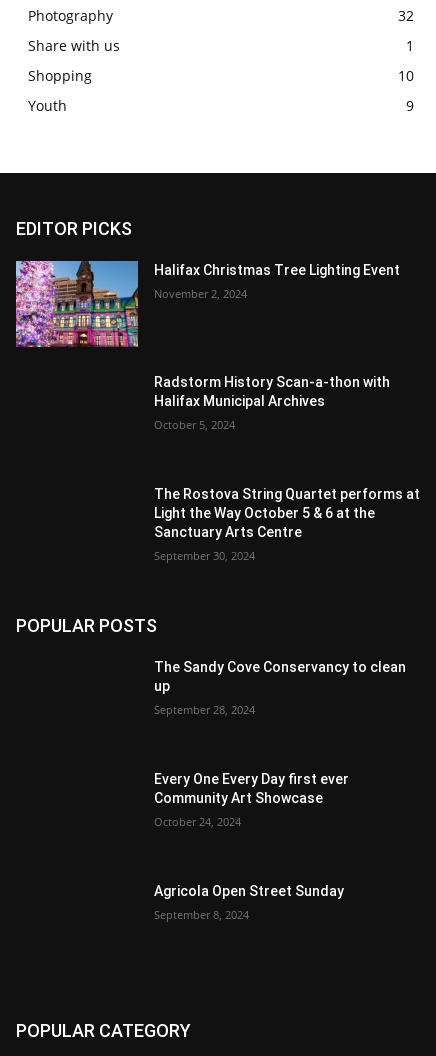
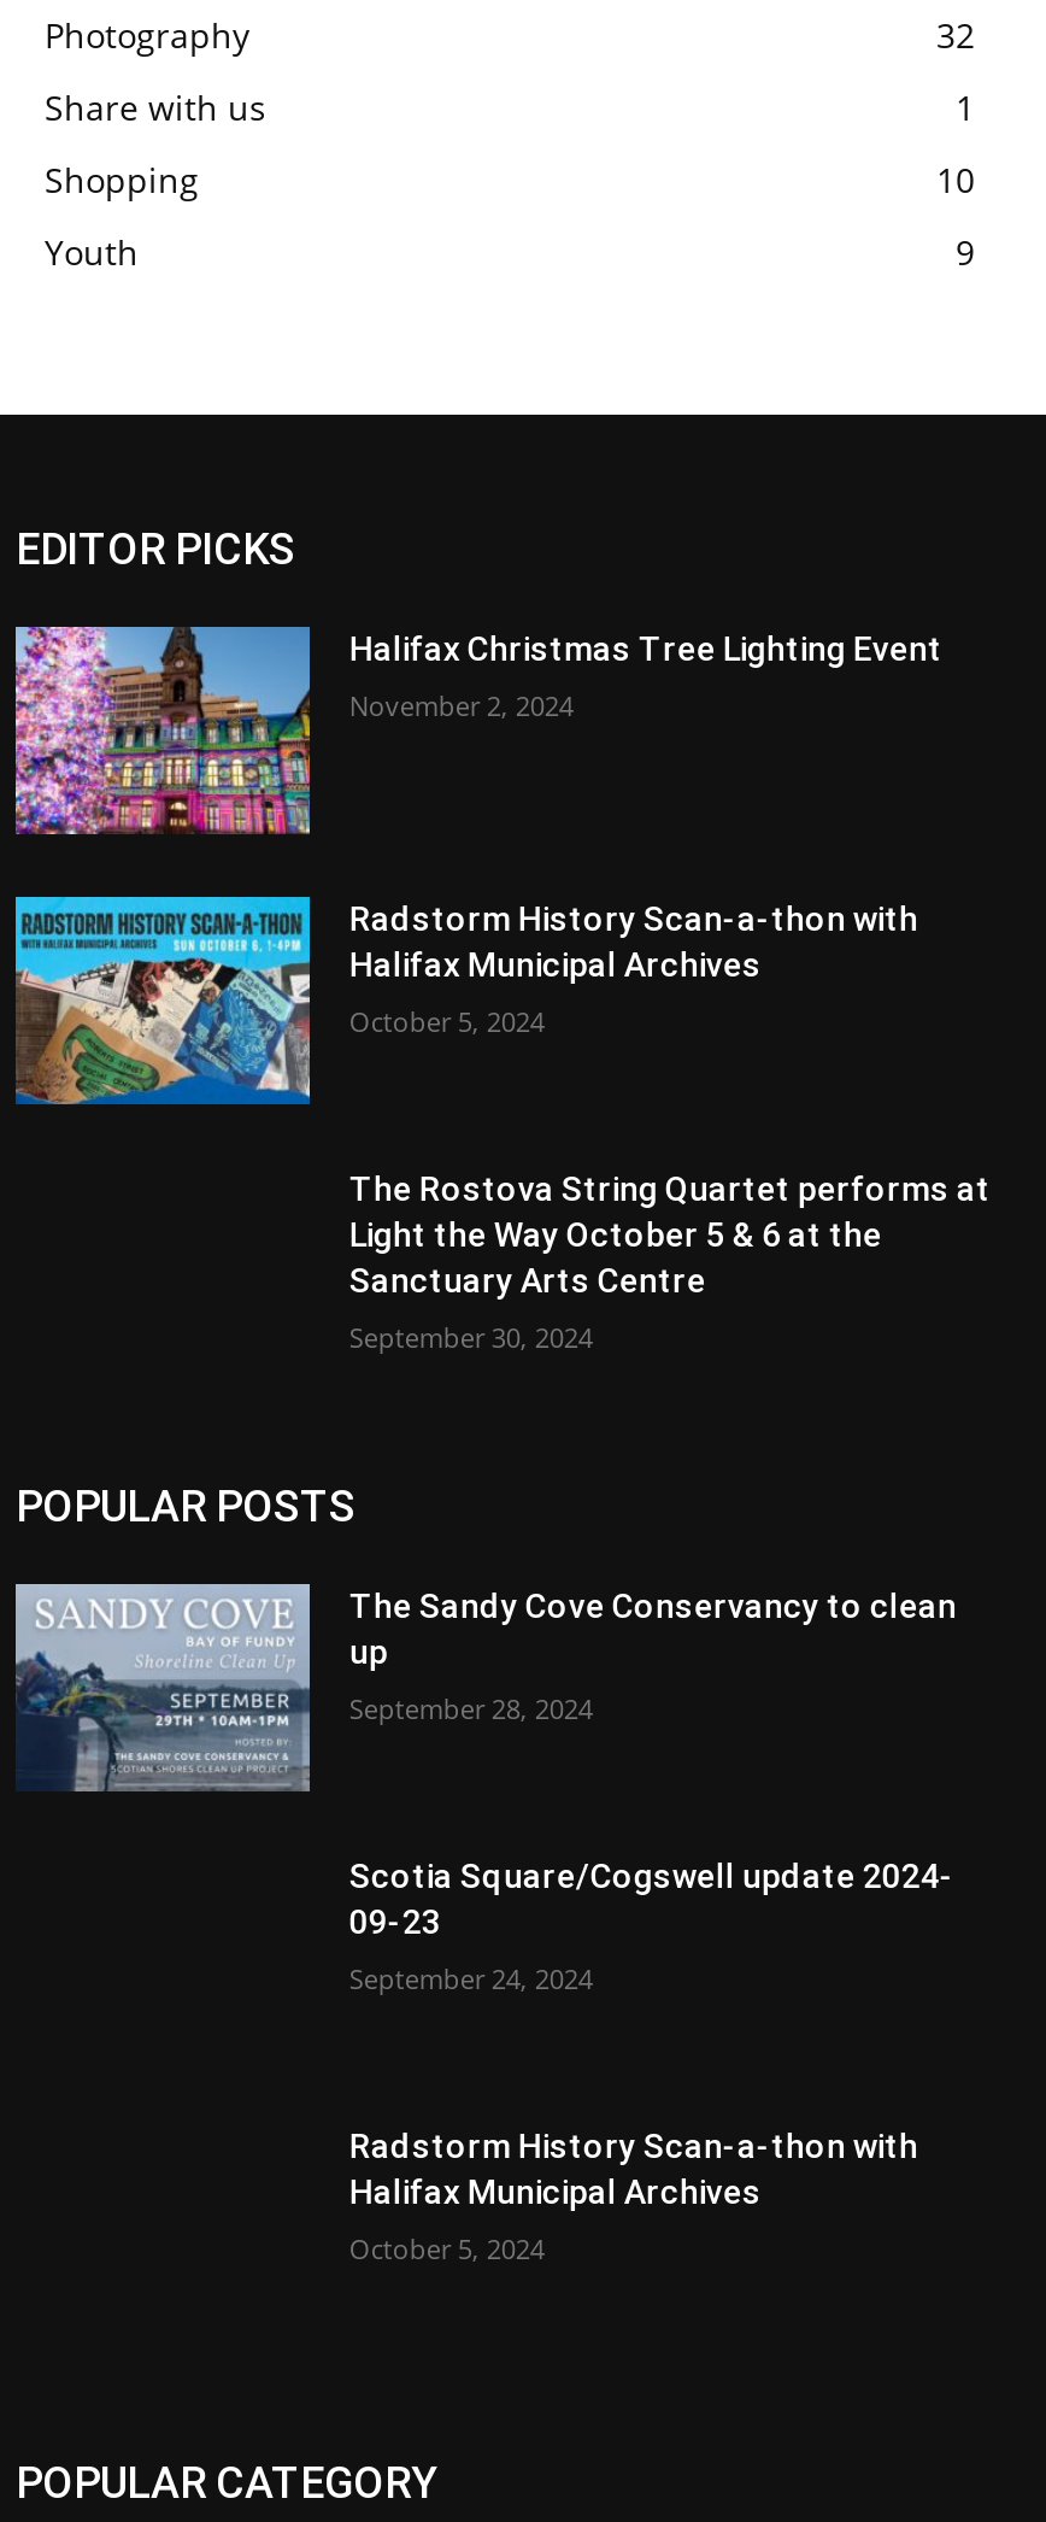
none -> [13,895,312,1107] [image]
none -> [13,1582,312,1794] [image]
[154,771,349,806] Every One Every Day first ever | Community Art Showcase -> [349,1856,954,1941] Scotia Square/Cogswell update 2024- | 09-23
[154,814,241,829] October 24, 2024 -> [349,1960,593,1996] September 24, 2024
[154,883,344,899] Agricola Open Street Sunday -> [349,2126,918,2210] Radstorm History Scan-a-thon with | Halifax Municipal Archives
[154,907,249,922] September 8, 2024 -> [349,2229,544,2265] October 5, 2024

